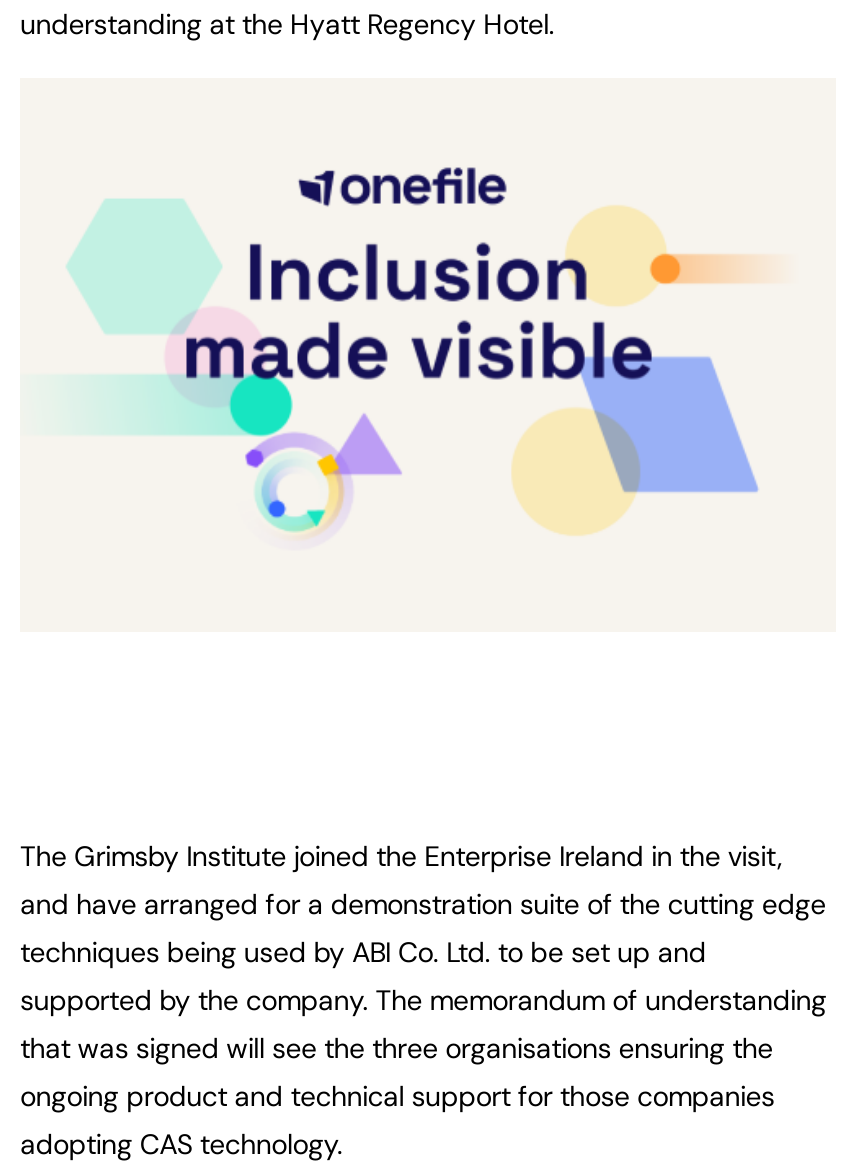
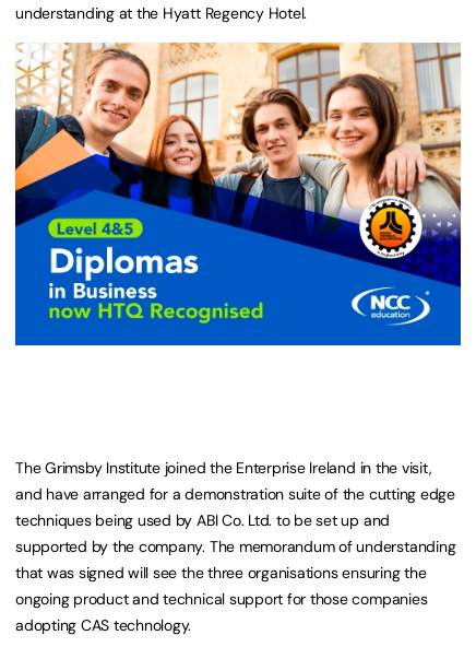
[20,78,836,632] [image] -> [14,42,462,346] [image]

